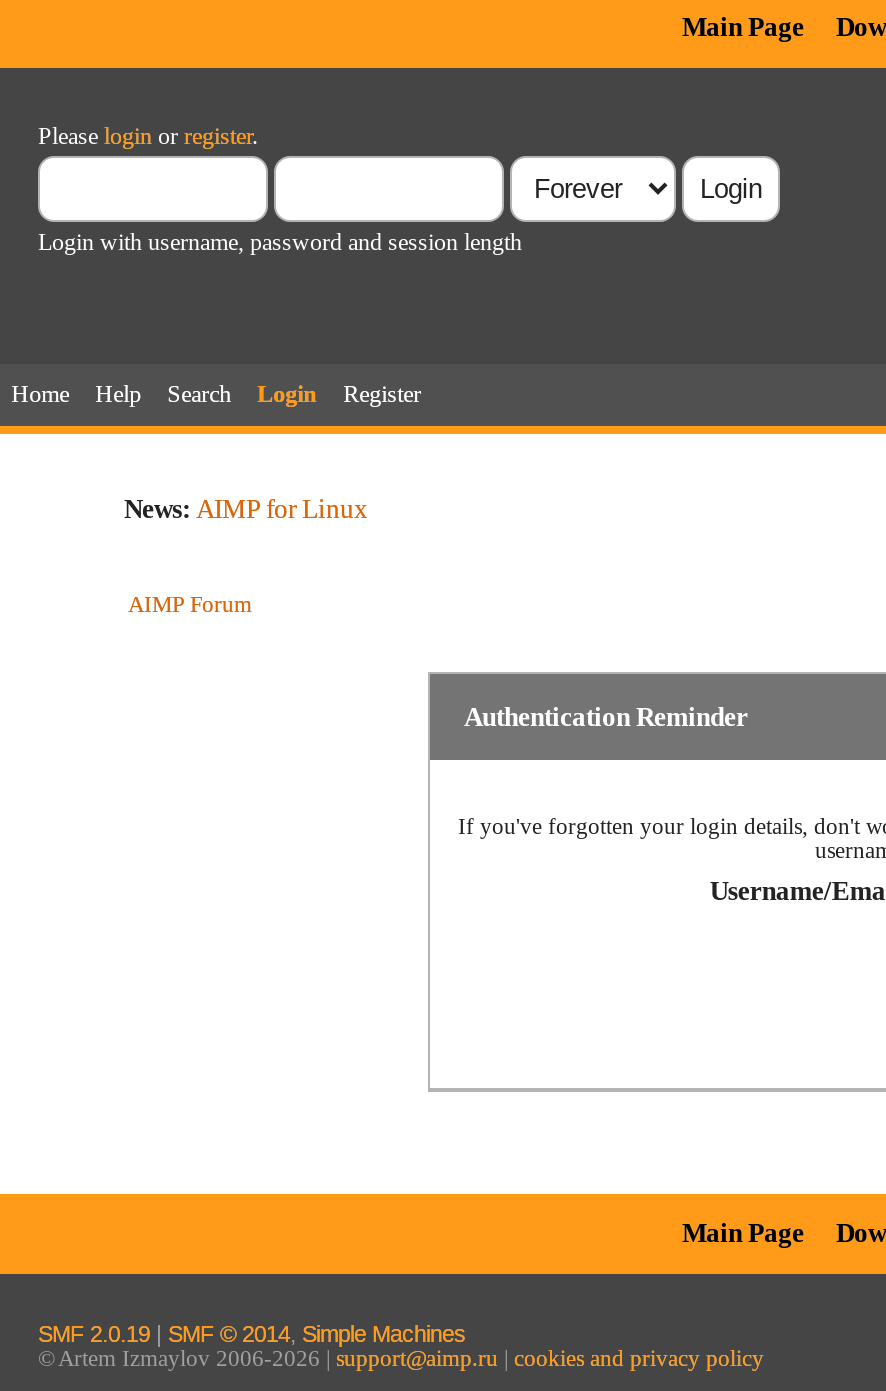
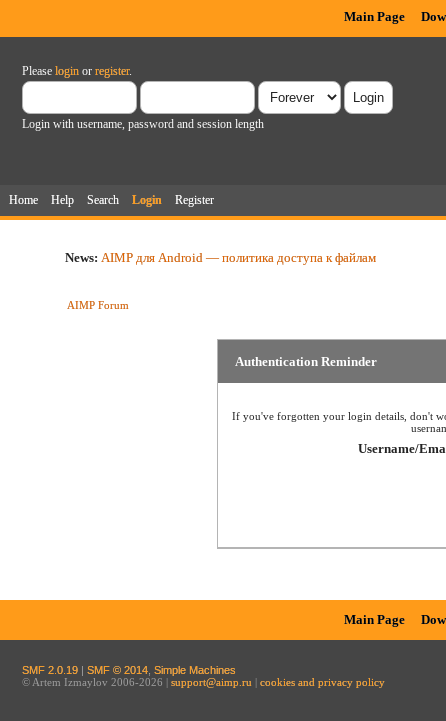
[124,494,368,524] News: AIMP for Linux -> [65,250,376,265] News: AIMP для Android — политика доступа к файлам

